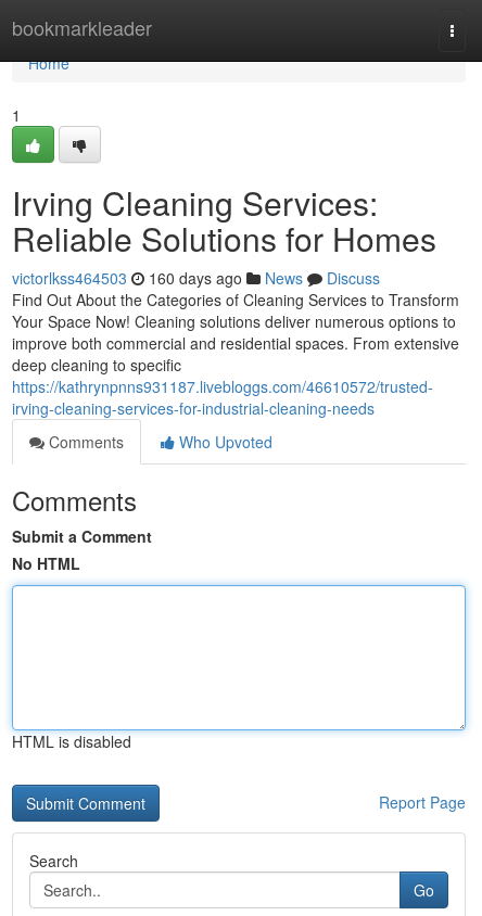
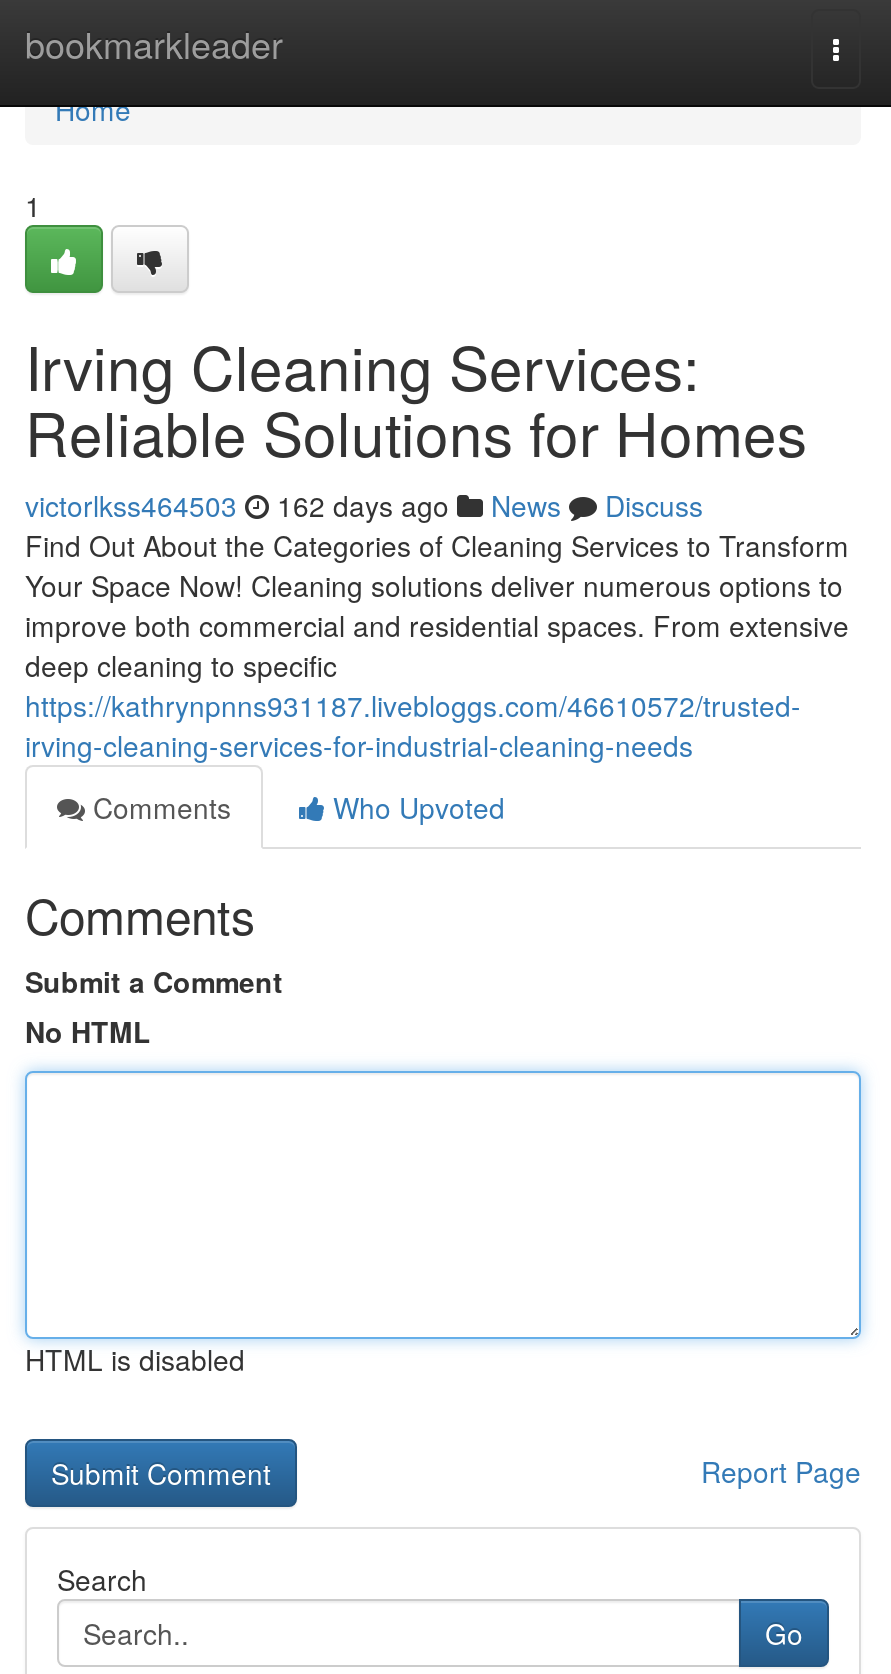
[12,267,380,289] victorlkss464503 160 days ago News Discuss -> [25,485,703,525] victorlkss464503 162 days ago News Discuss

